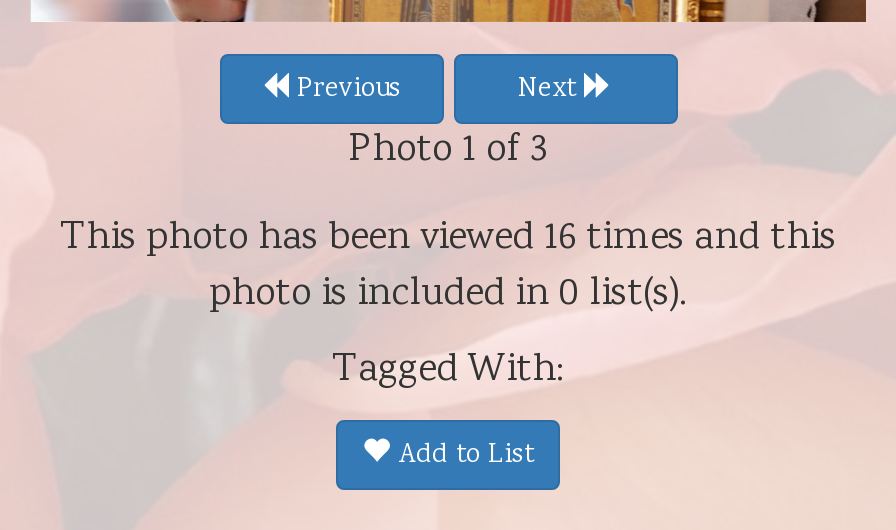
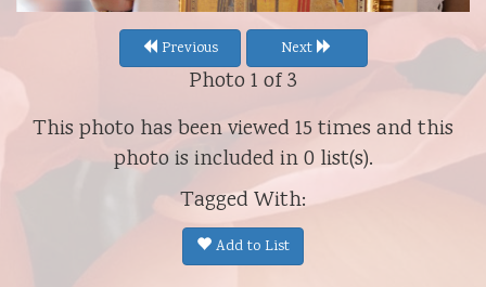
[60,210,836,268] This photo has been viewed 16 times and this -> [33,114,453,145] This photo has been viewed 15 times and this

